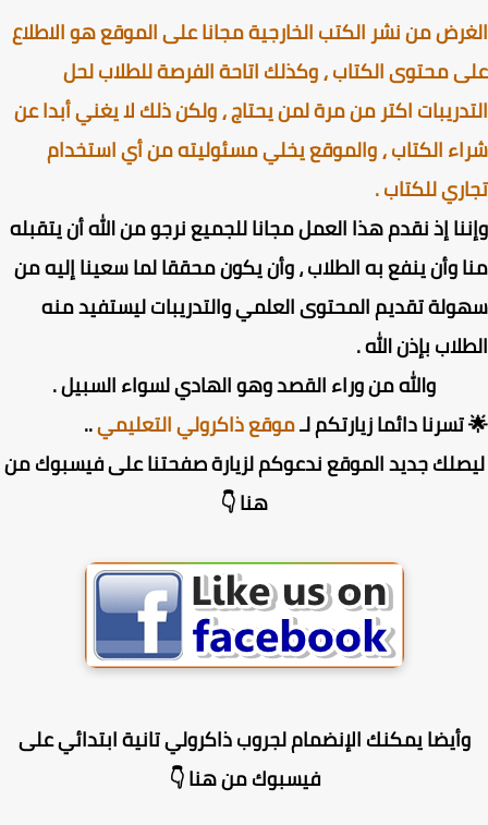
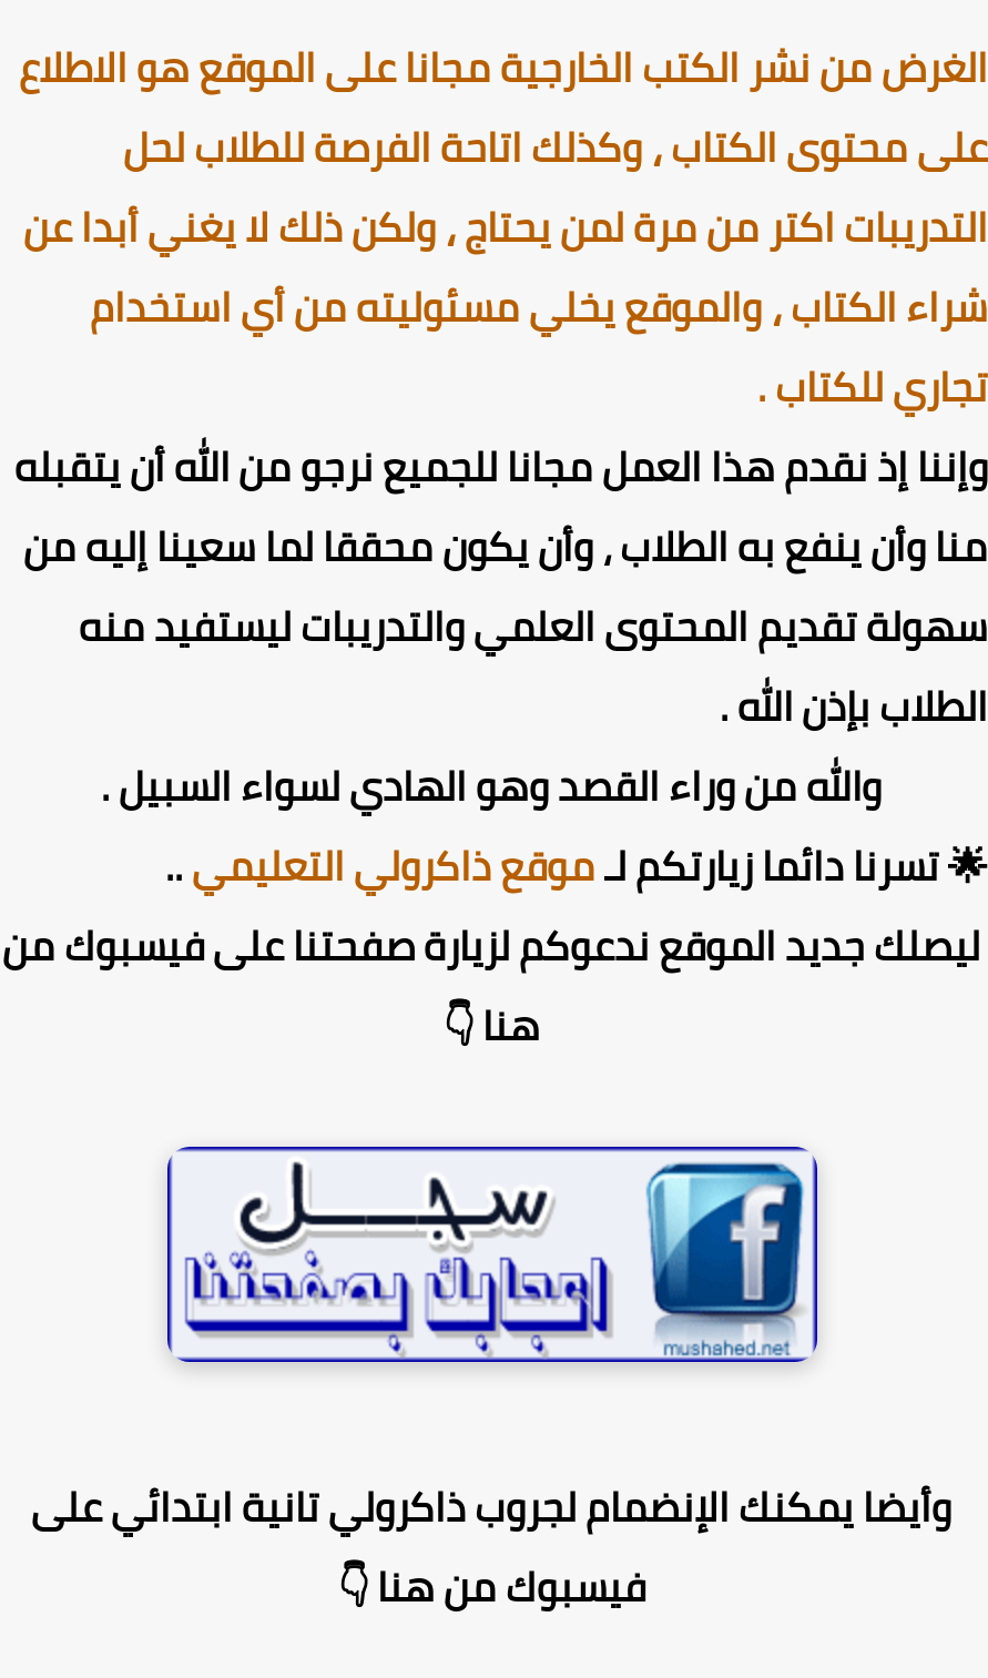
[84,561,405,669] [image] -> [165,1145,819,1364] [image]

